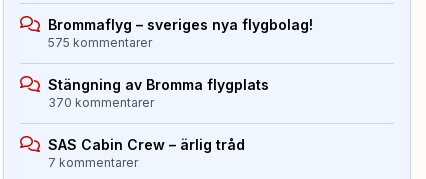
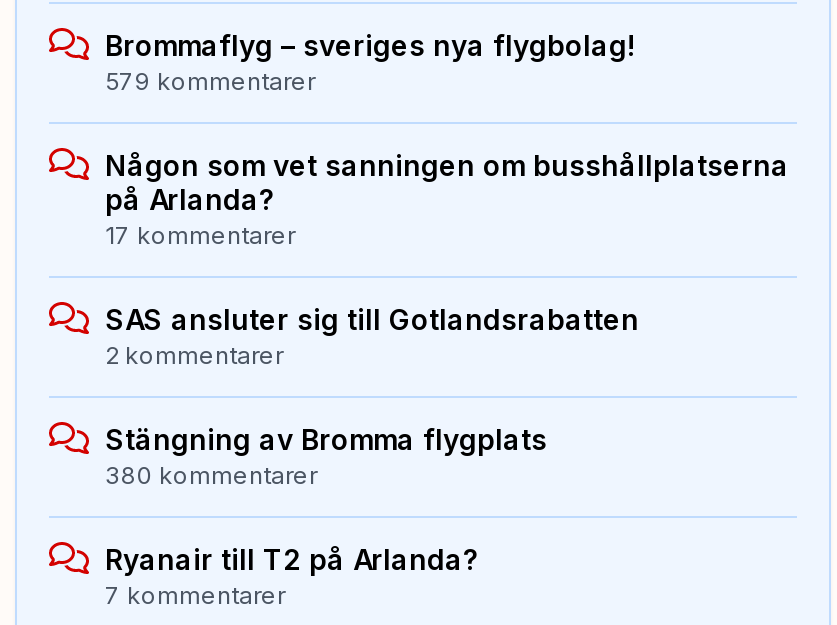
[48,35,152,50] 575 kommentarer -> [105,66,789,370] 579 kommentarer | Någon som vet sanningen om busshållplatserna | på Arlanda? | 17 kommentarer | SAS ansluter sig till Gotlandsrabatten | 2 kommentarer
[48,95,154,110] 370 kommentarer -> [105,460,317,490] 380 kommentarer
[48,136,245,153] SAS Cabin Crew – ärlig tråd -> [105,542,479,576] Ryanair till T2 på Arlanda?

